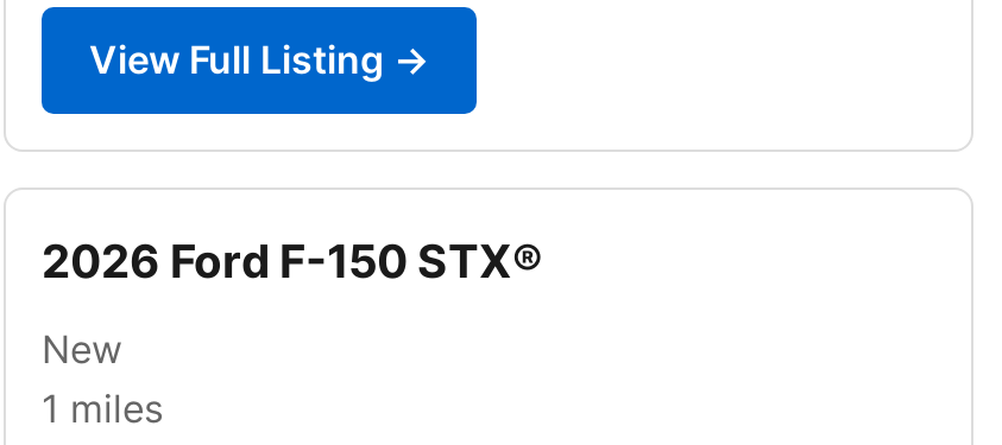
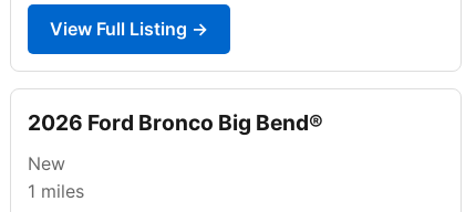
[42,232,543,289] 2026 Ford F-150 STX® -> [28,109,323,136] 2026 Ford Bronco Big Bend®

